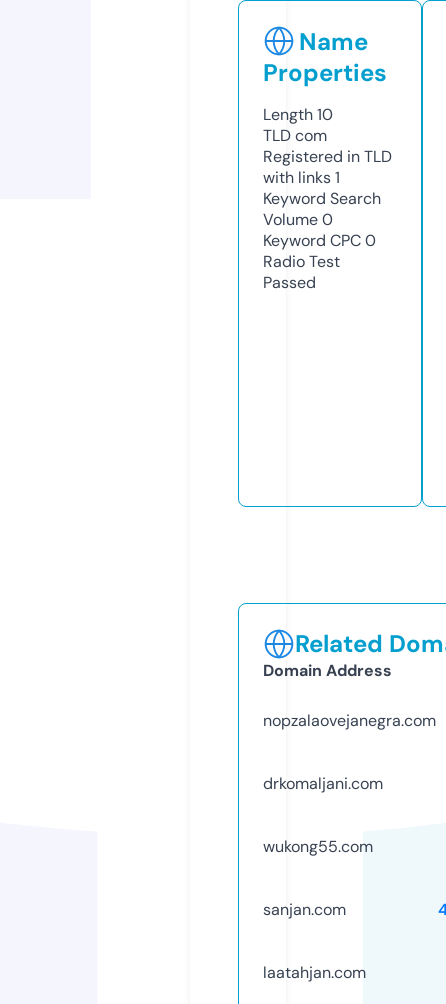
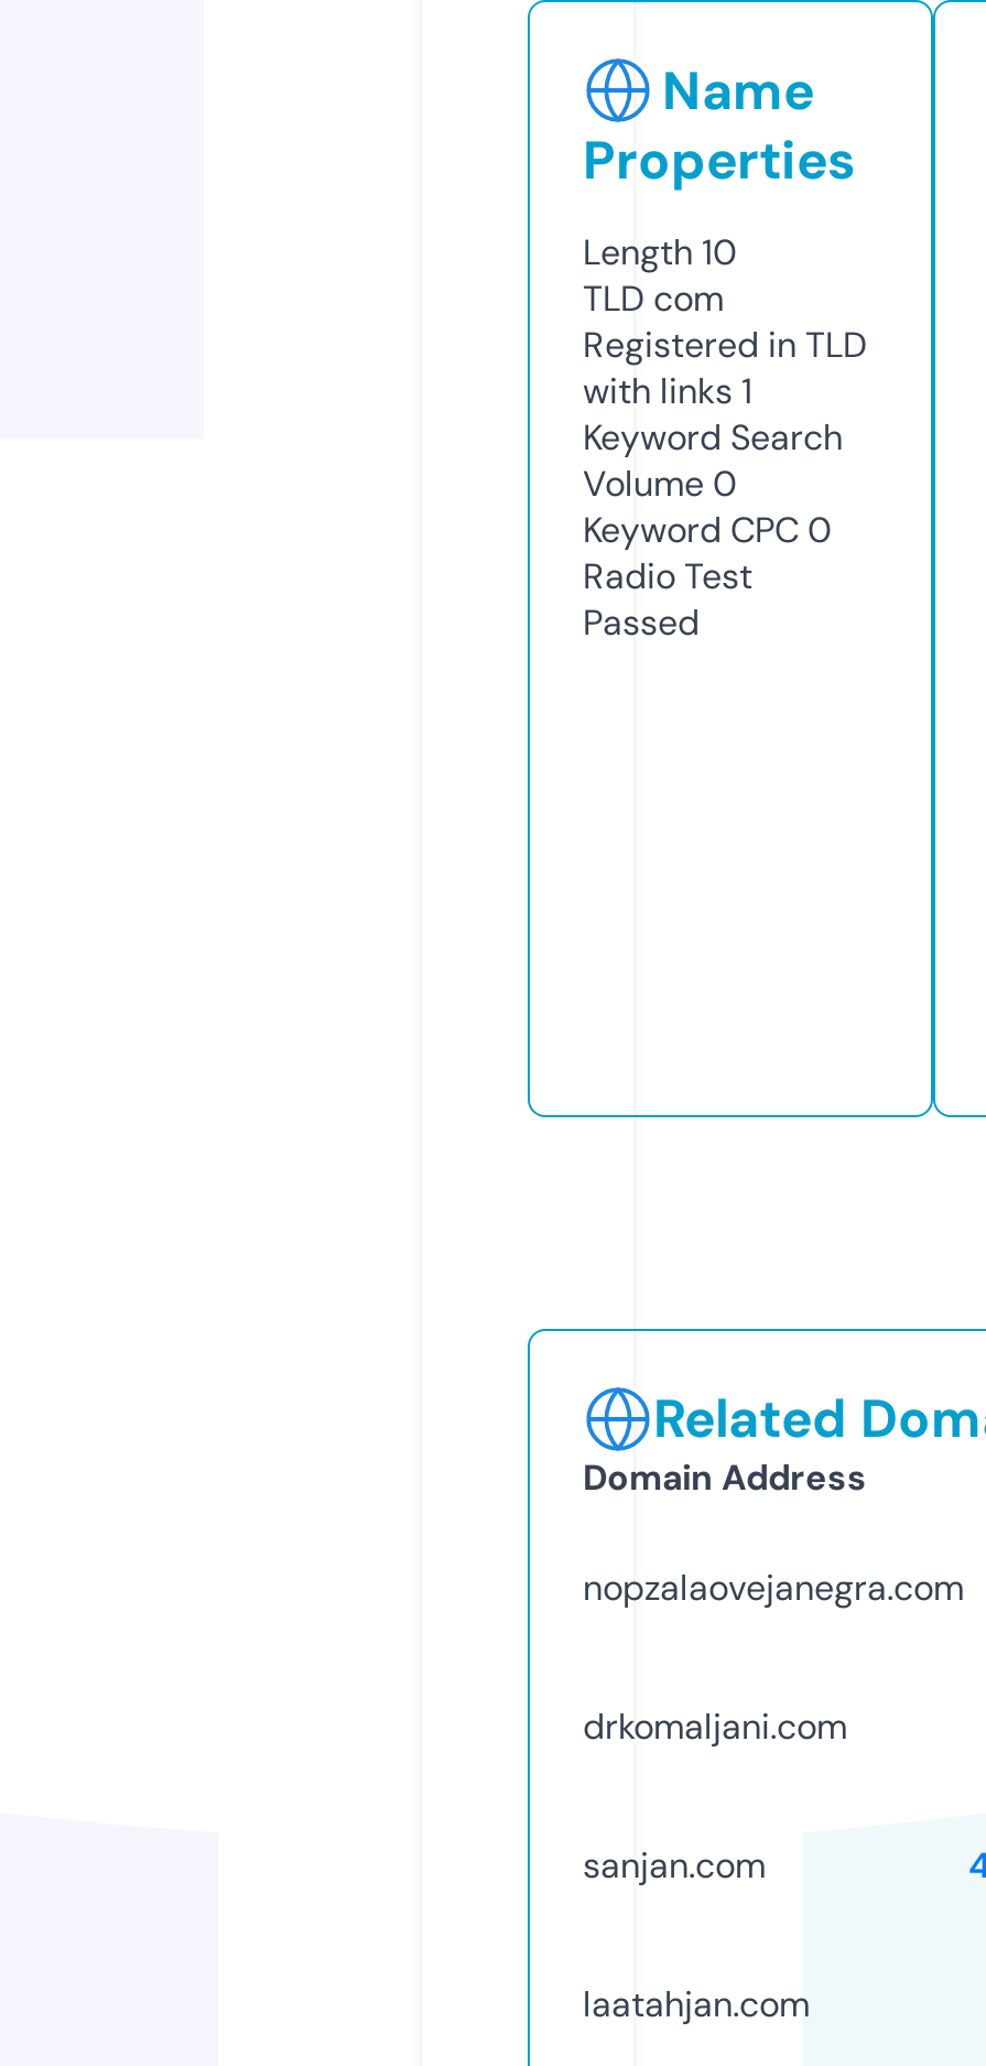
[263,836,373,857] wukong55.com -> none

